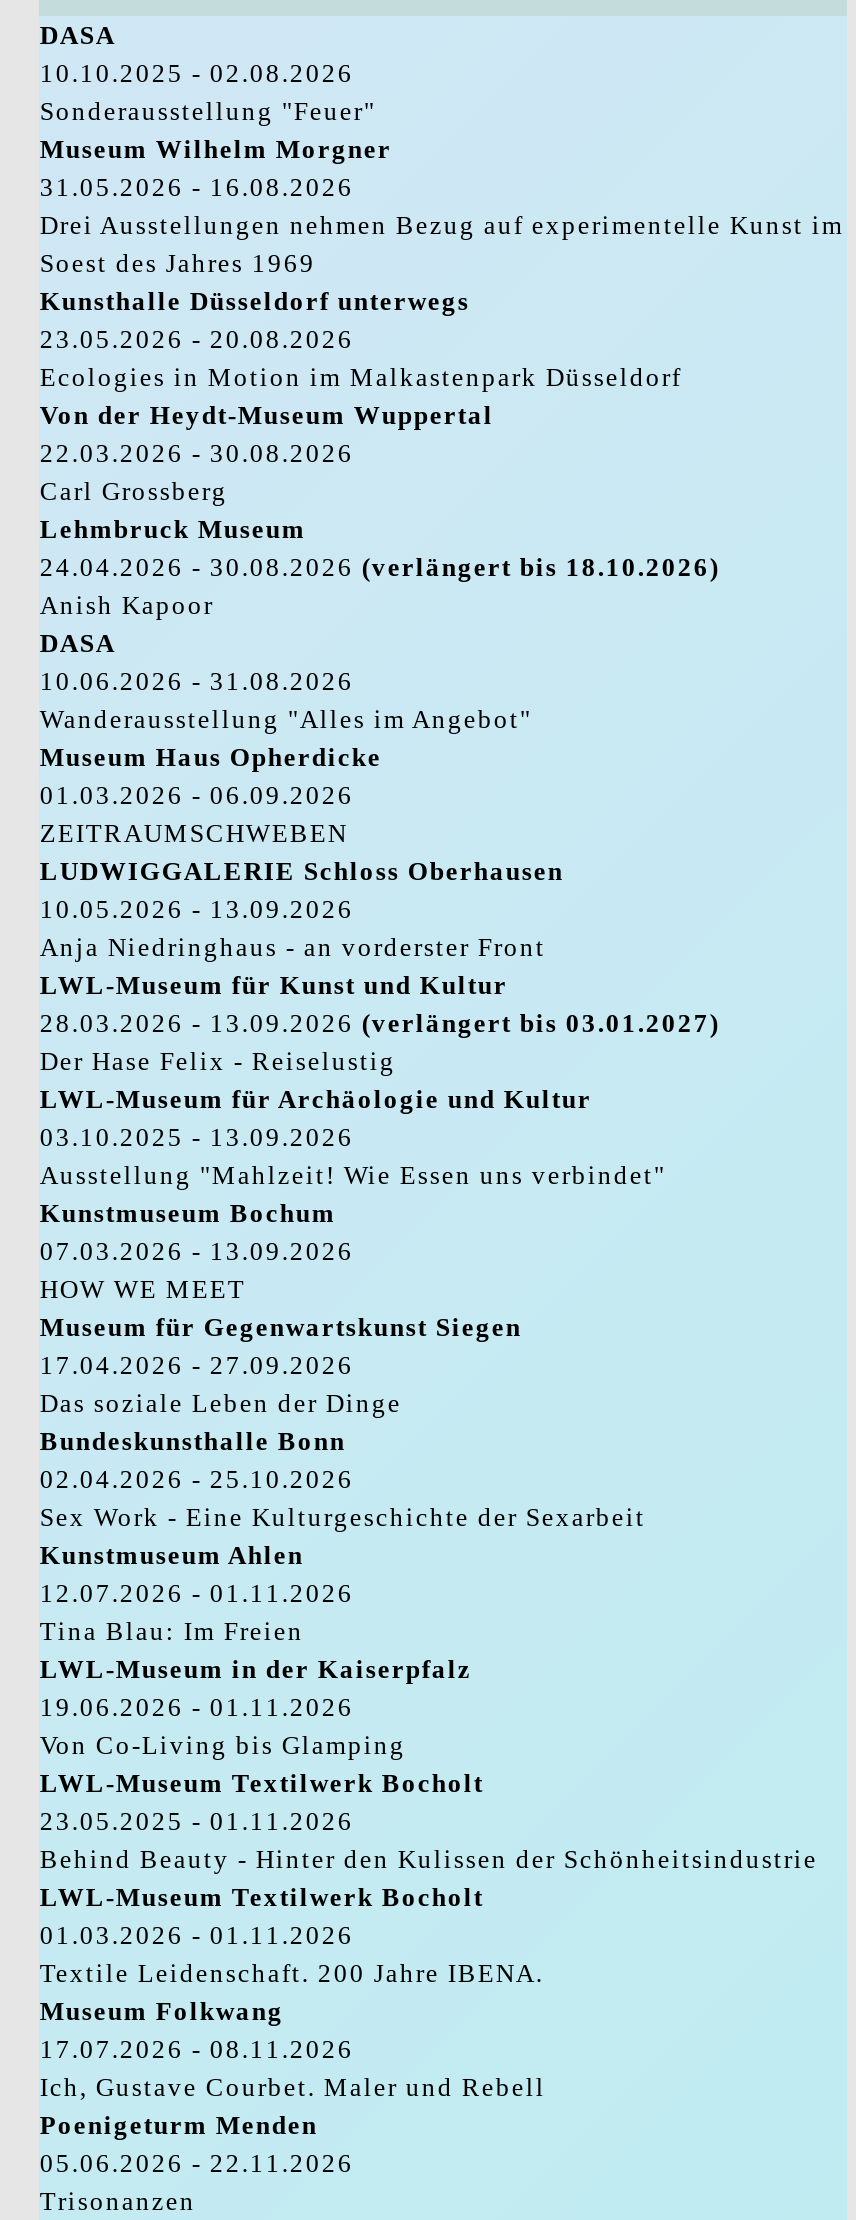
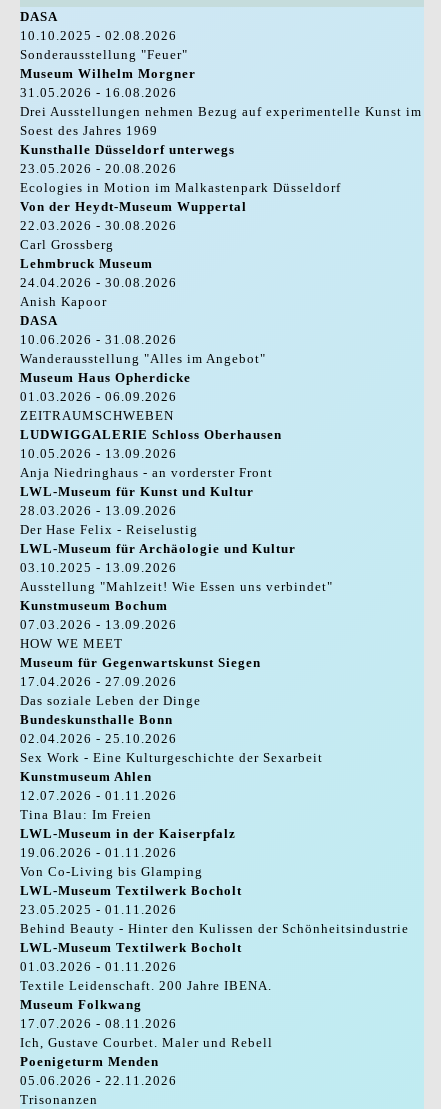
[40,552,720,582] 24.04.2026 - 30.08.2026 (verlängert bis 18.10.2026) -> [20,275,177,290] 24.04.2026 - 30.08.2026
[40,1008,720,1038] 28.03.2026 - 13.09.2026 (verlängert bis 03.01.2027) -> [20,503,177,518] 28.03.2026 - 13.09.2026

